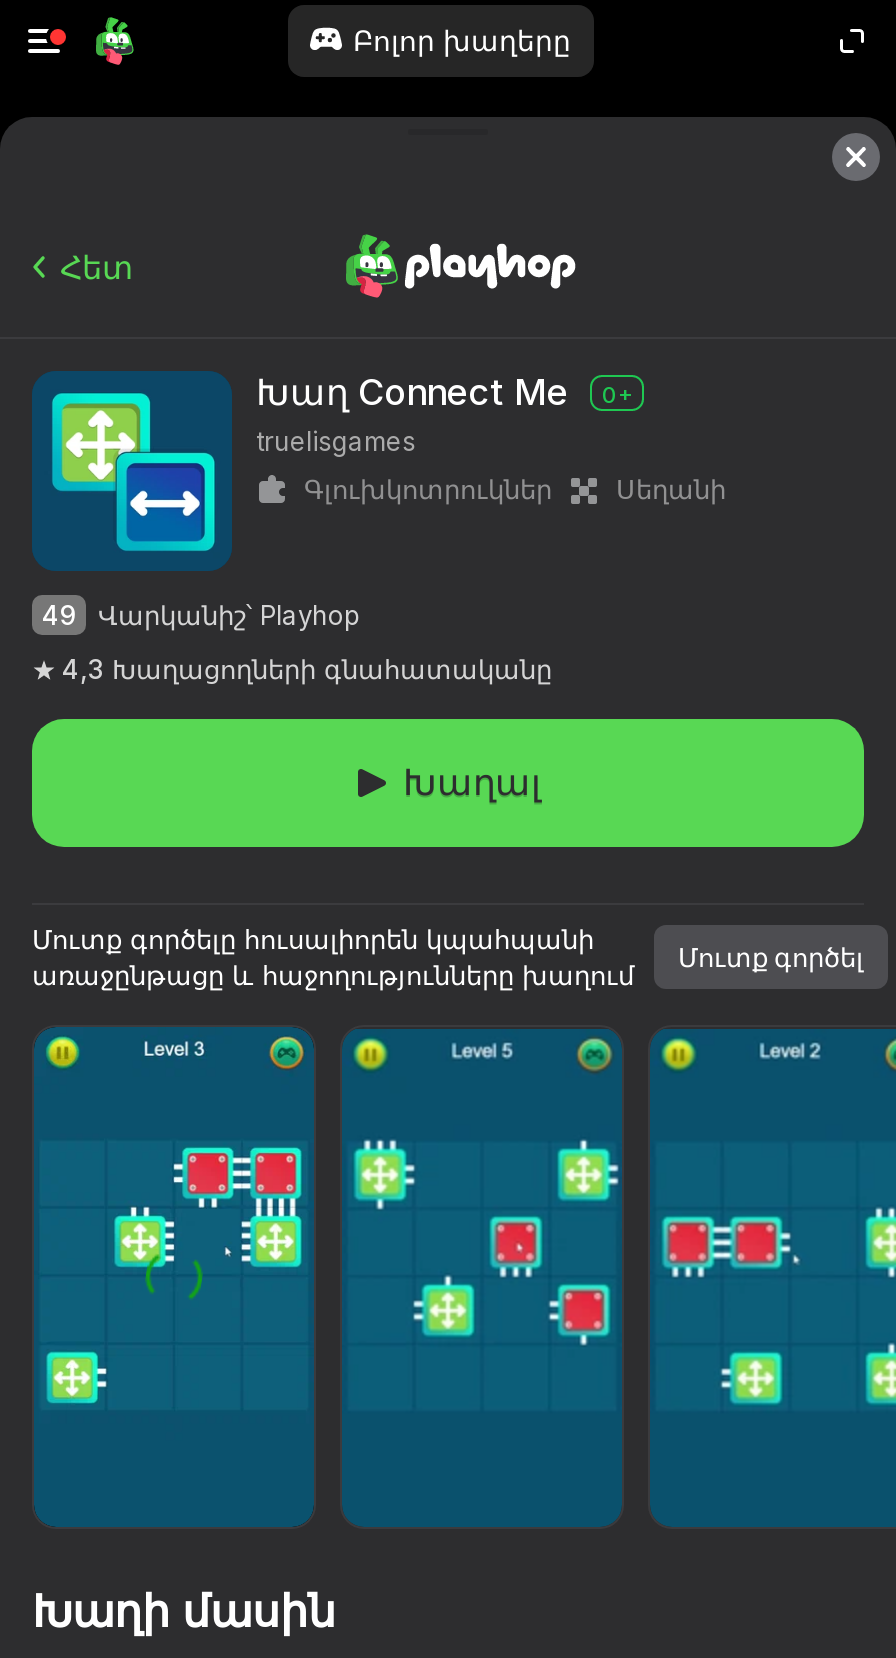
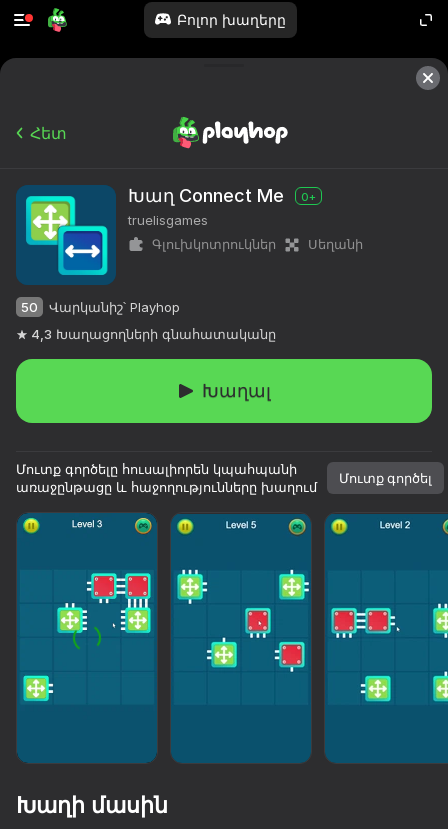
[42,599,360,631] 49 Վարկանիշ՝ Playhop -> [21,299,180,315] 50 Վարկանիշ՝ Playhop

